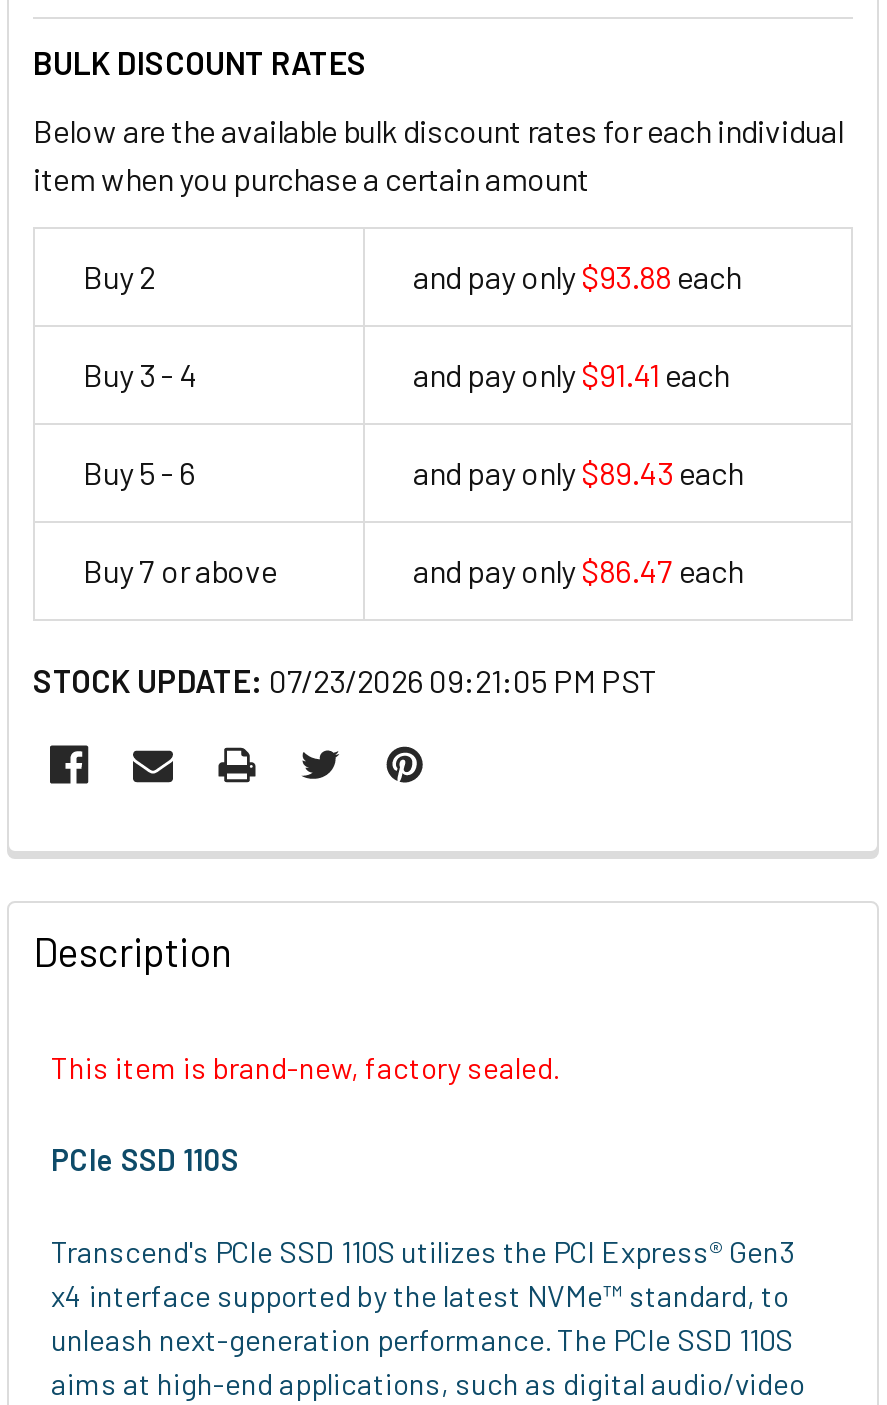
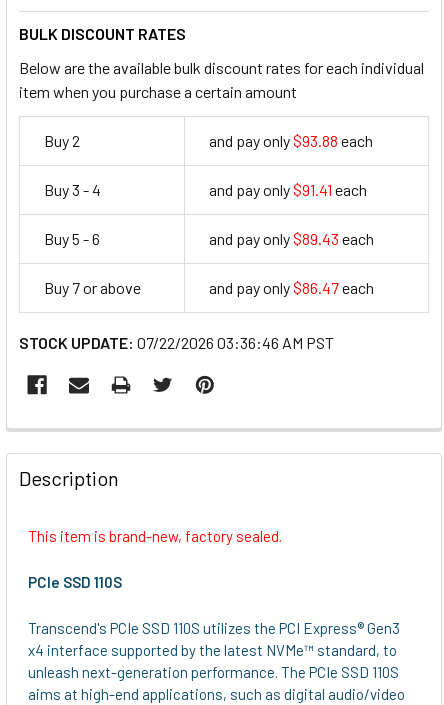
[33,661,657,699] STOCK UPDATE: 07/23/2026 09:21:05 PM PST -> [19,333,334,352] STOCK UPDATE: 07/22/2026 03:36:46 AM PST

